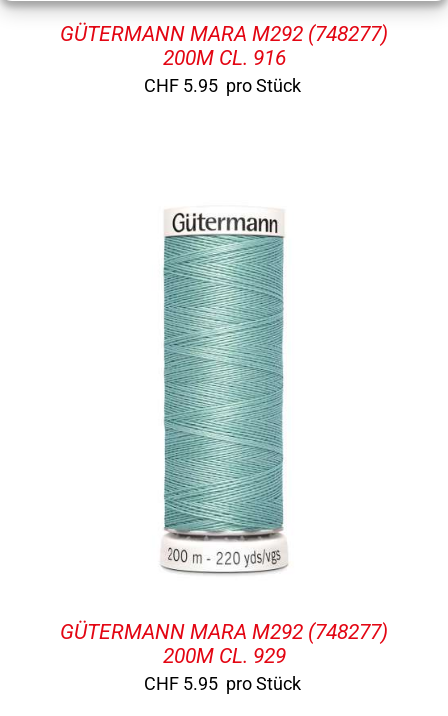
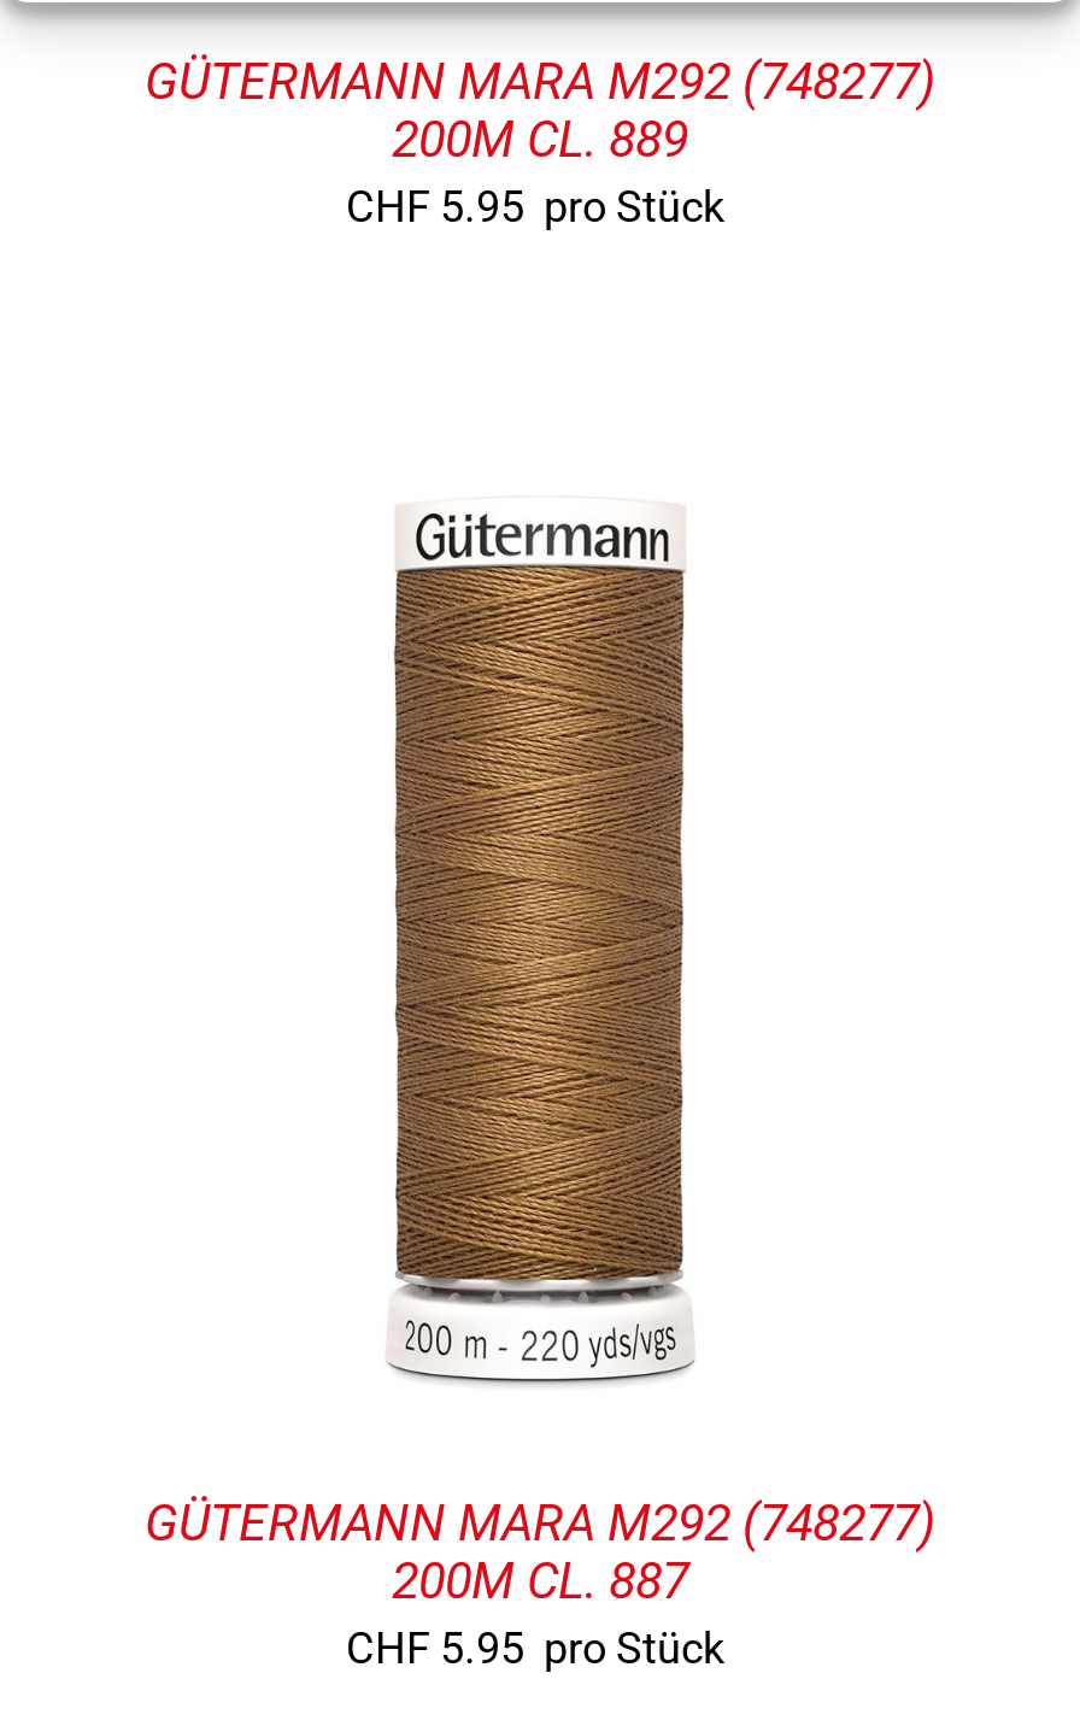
[162,46,285,70] 200M CL. 916 -> [392,110,688,168] 200M CL. 889
[163,234,284,532] [image] -> [393,564,685,1282] [image]
[162,644,285,668] 200M CL. 929 -> [392,1552,688,1610] 200M CL. 887

